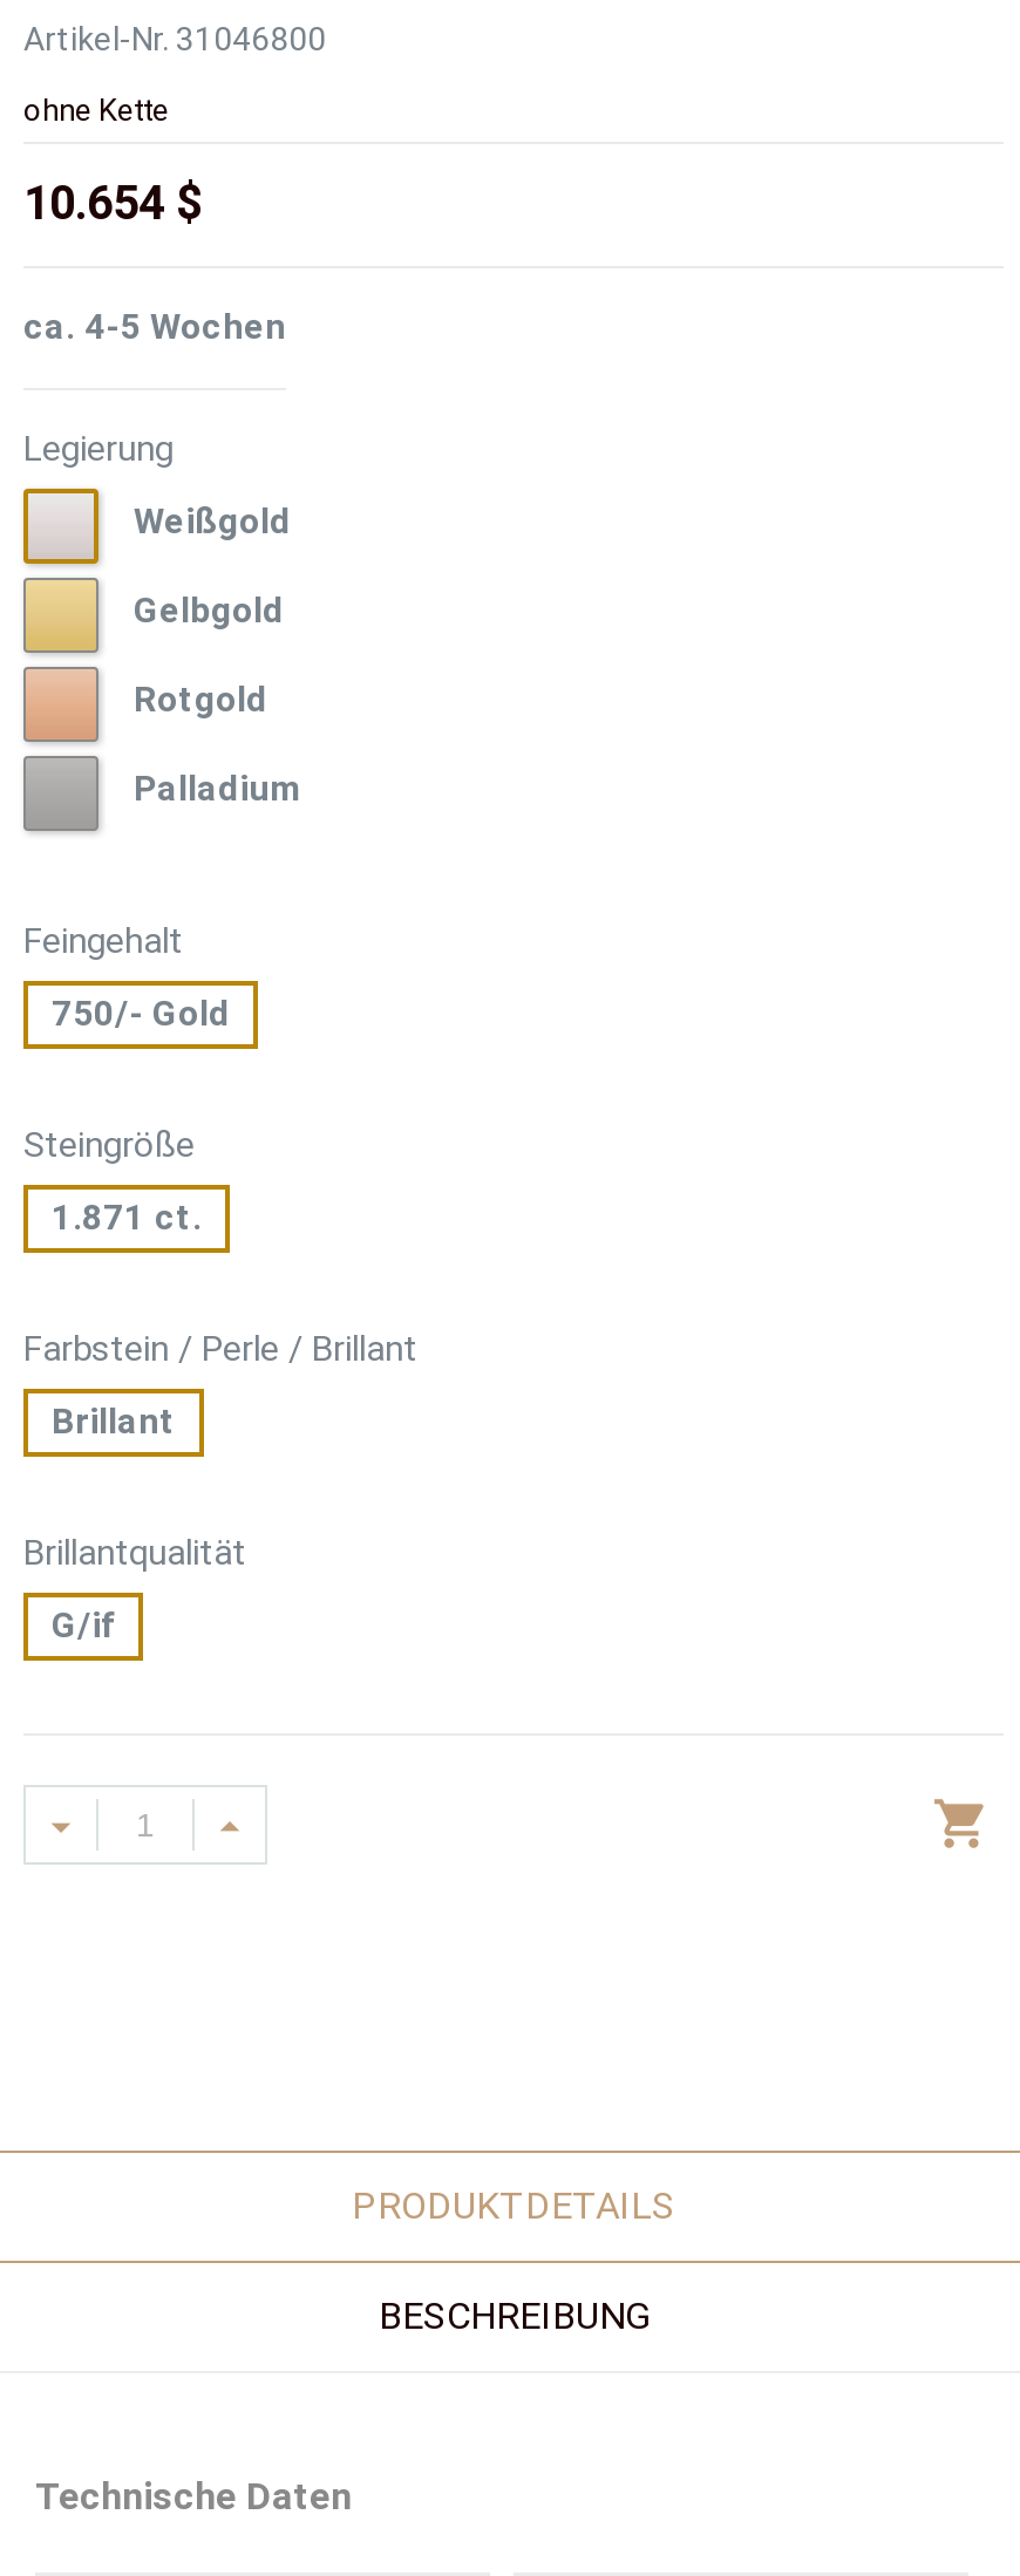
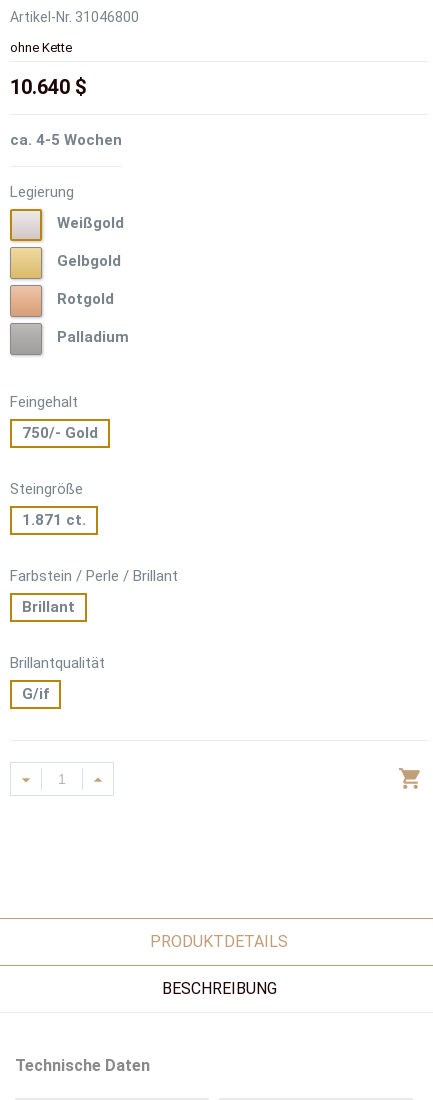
[23,174,204,230] 10.654 $ -> [10,75,87,99] 10.640 $

